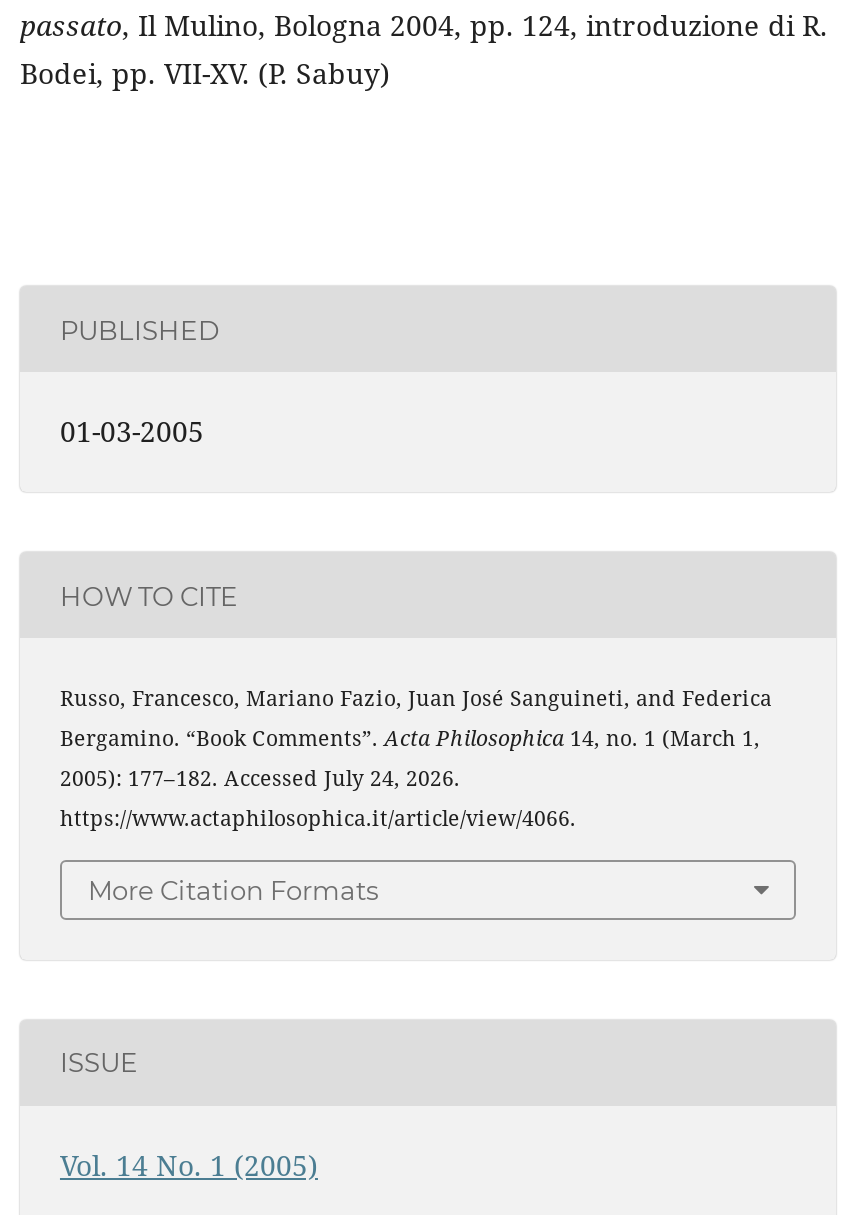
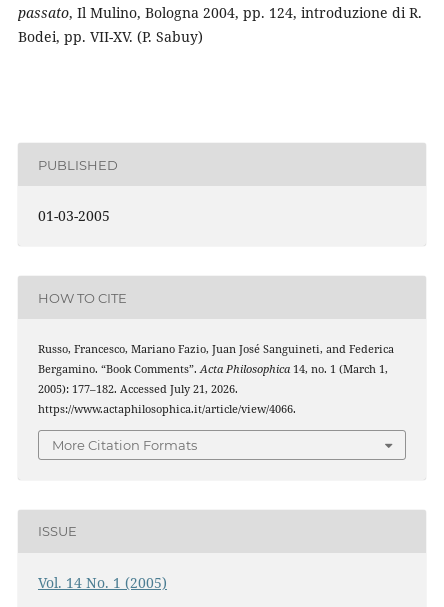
[60,764,460,792] 2005): 177–182. Accessed July 24, 2026. -> [38,382,238,396] 2005): 177–182. Accessed July 21, 2026.

